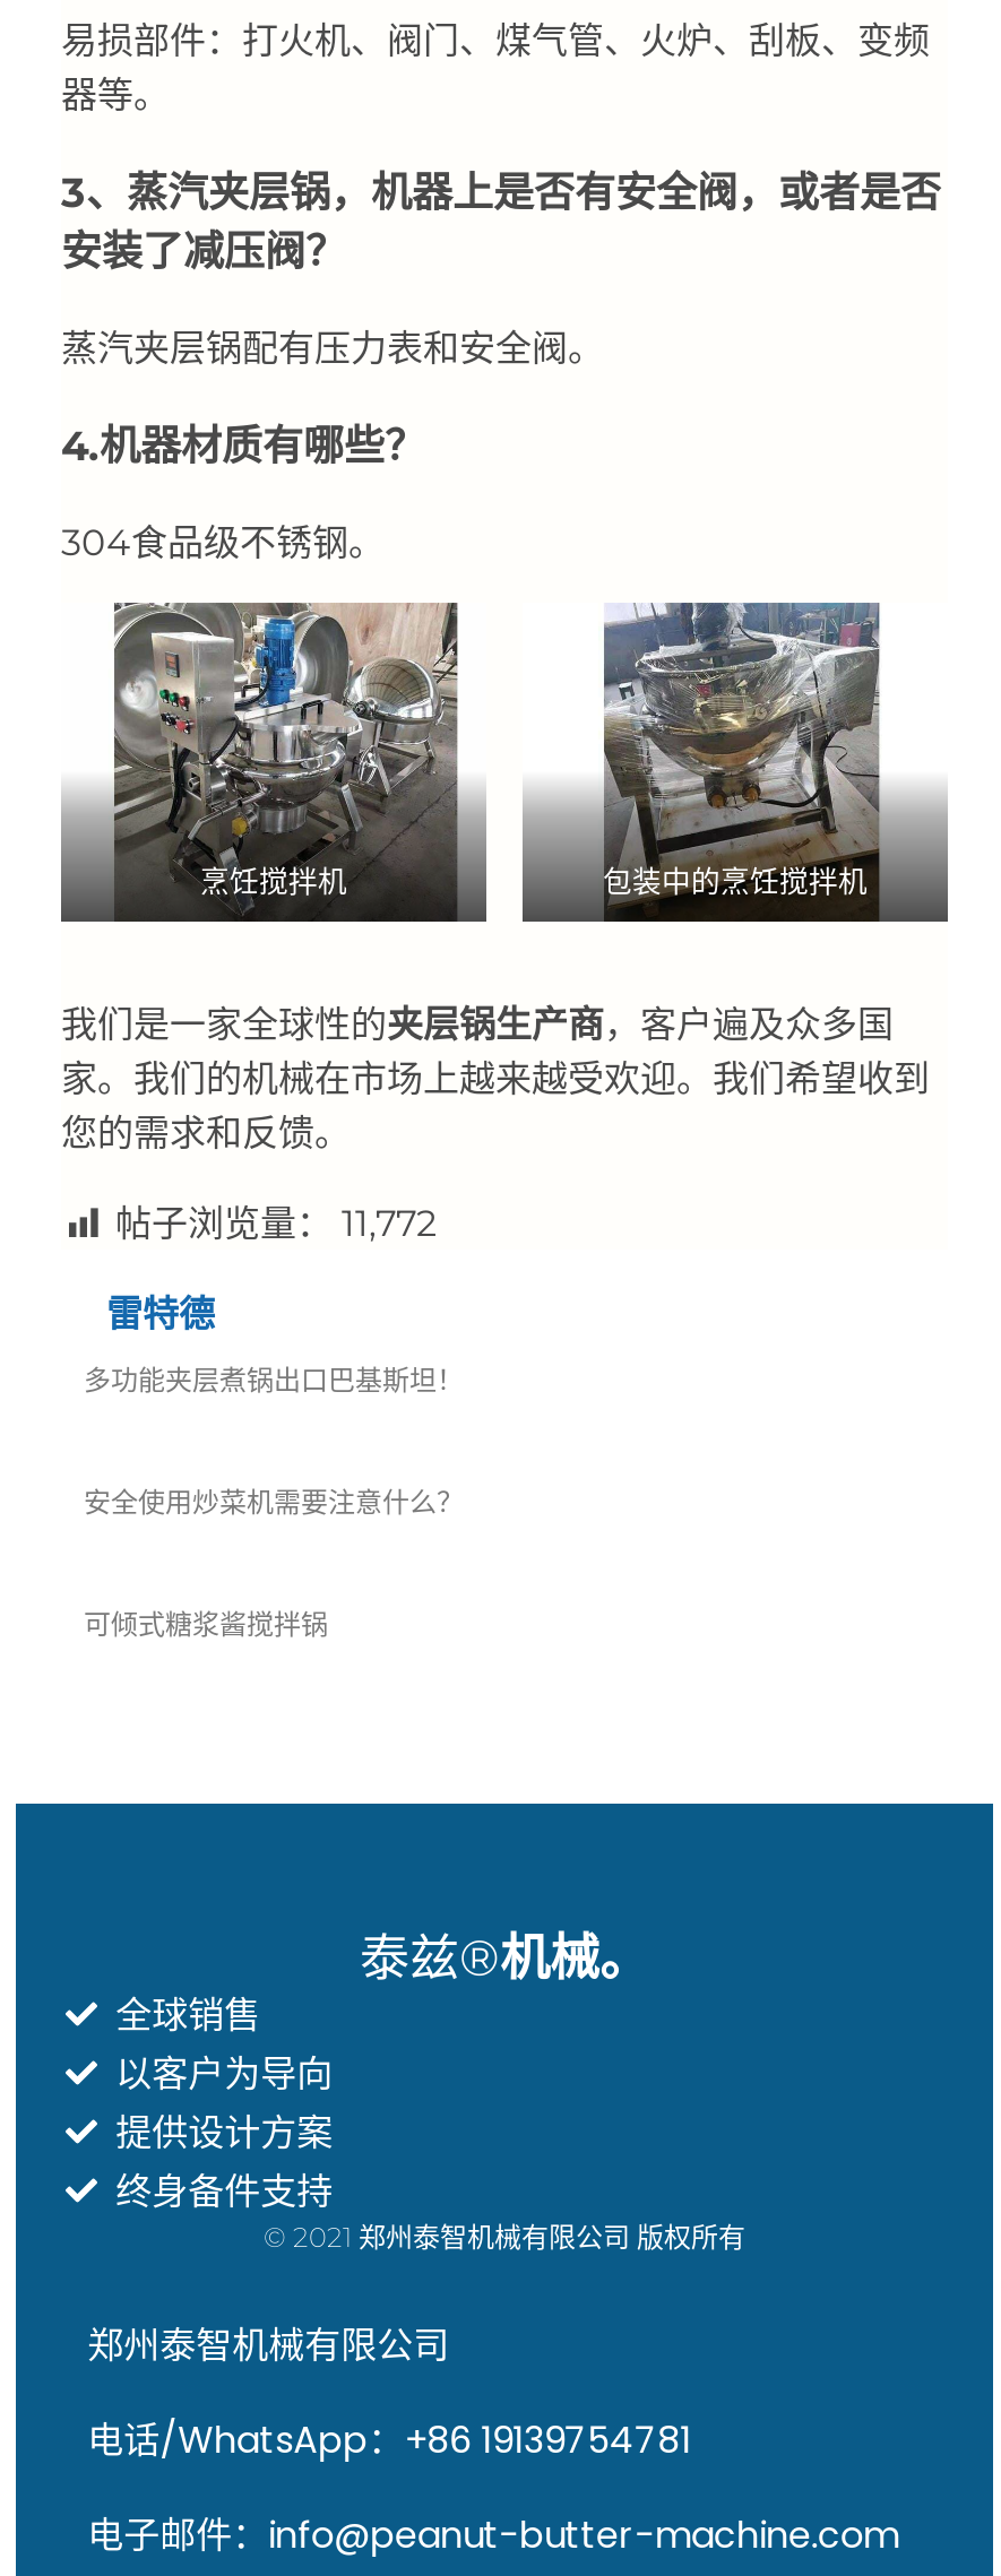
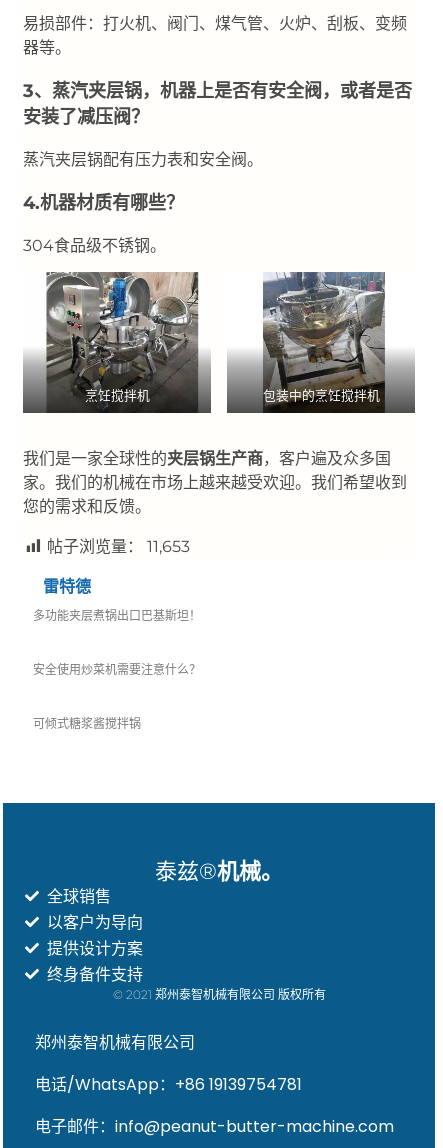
[115,1202,437,1245] 帖子浏览量： 11,772 -> [47,537,190,556] 帖子浏览量： 11,653

